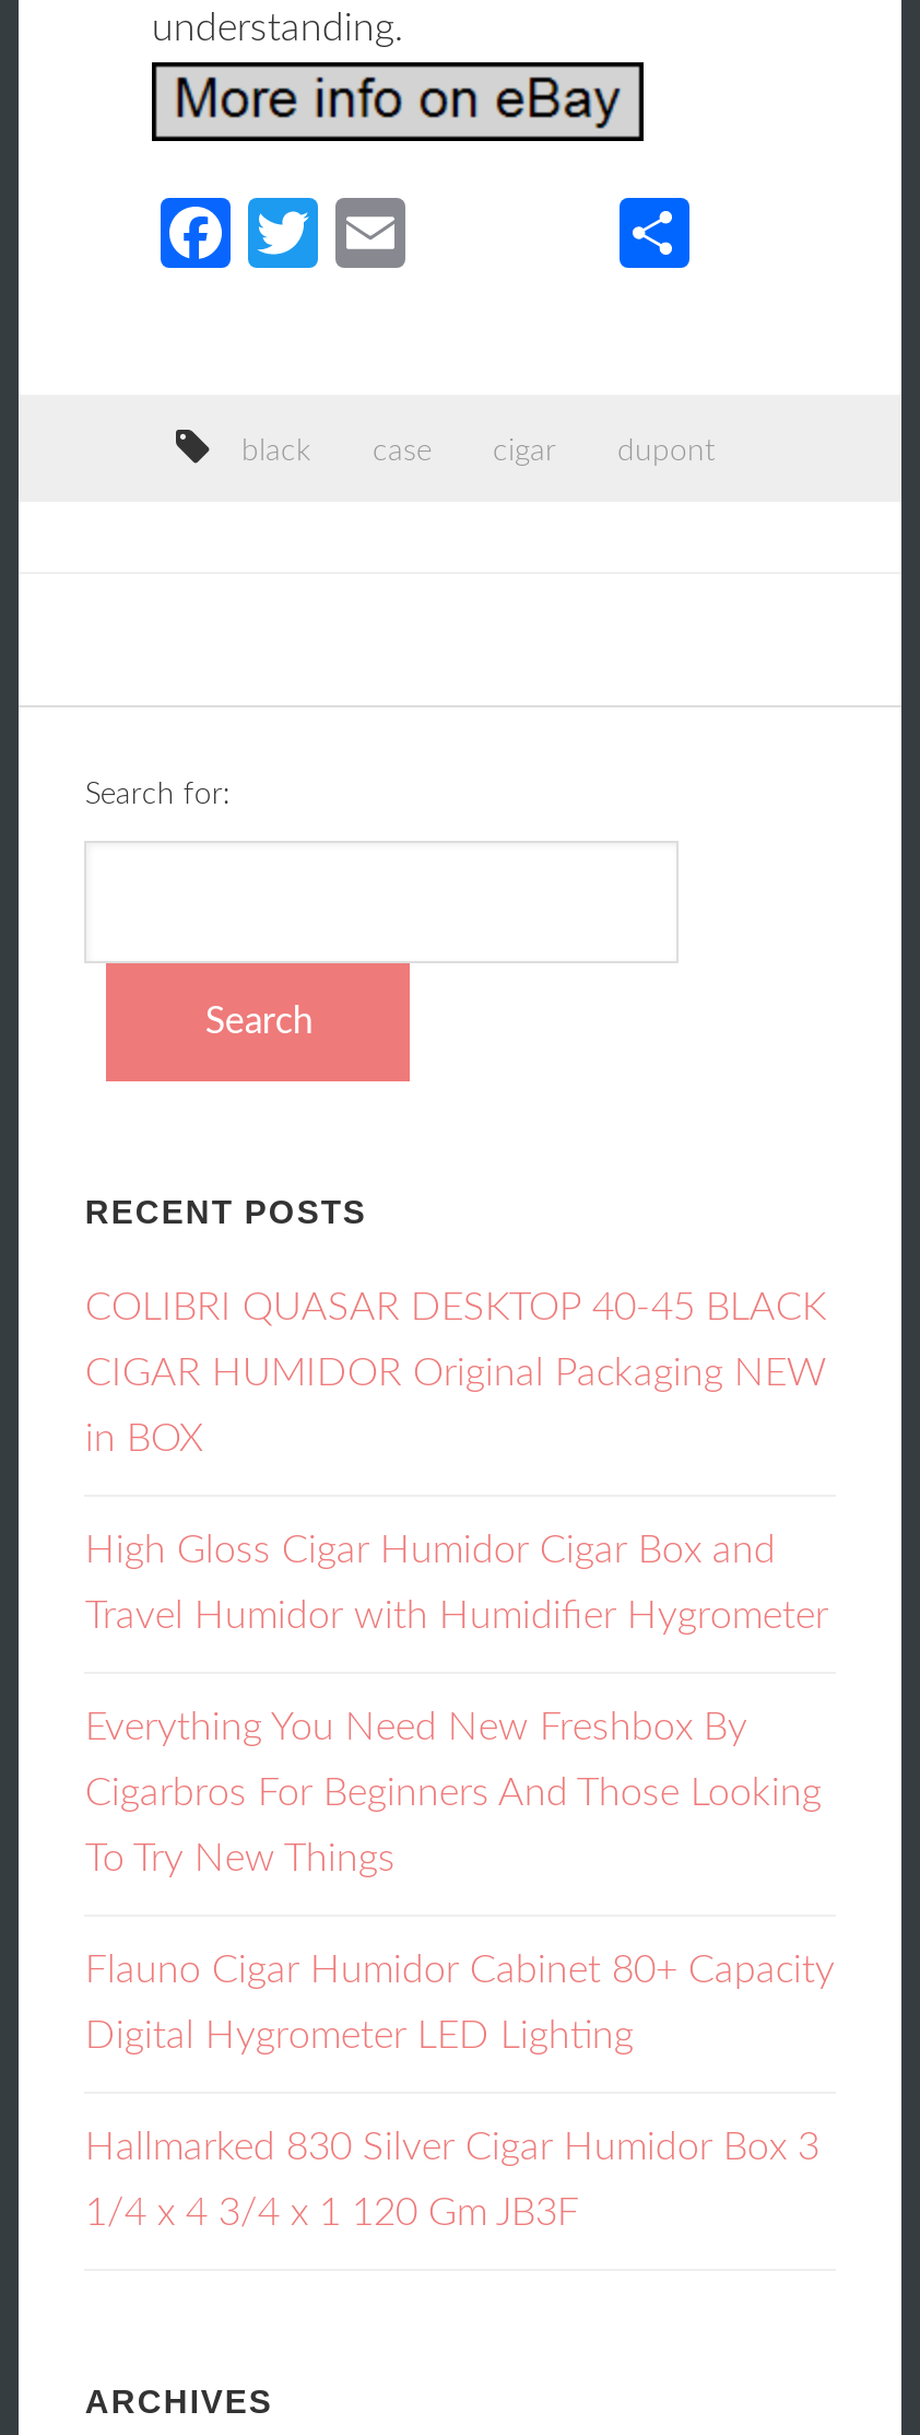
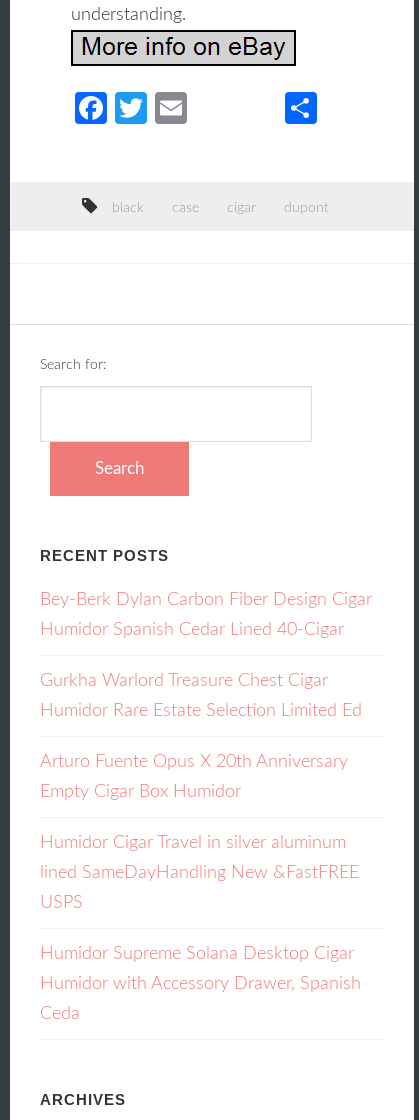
[85,1289,826,1328] COLIBRI QUASAR DESKTOP 40-45 BLACK -> [40,591,372,609] Bey-Berk Dylan Carbon Fiber Design Cigar
[85,1354,826,1394] CIGAR HUMIDOR Original Packaging NEW -> [40,621,344,639] Humidor Spanish Cedar Lined 40-Cigar
[85,1420,203,1459] in BOX -> [40,672,328,690] Gurkha Warlord Treasure Chest Cigar
[85,1531,776,1571] High Gloss Cigar Humidor Cigar Box and -> [40,702,362,720] Humidor Rare Estate Selection Limited Ed
[85,1597,828,1636] Travel Humidor with Humidifier Hygrometer -> [40,753,348,771] Arturo Fuente Opus X 20th Anniversary
[85,1709,747,1748] Everything You Need New Freshbox By -> [40,783,241,801] Empty Cigar Box Humidor
[85,1774,821,1814] Cigarbros For Beginners And Those Looking -> [40,834,346,852] Humidor Cigar Travel in silver aluminum
[85,1840,395,1879] To Try New Things -> [40,864,359,882] lined SameDayHandling New &FastFREE
[85,1951,835,1991] Flauno Cigar Humidor Cabinet 80+ Capacity -> [40,894,83,912] USPS
[85,2017,634,2056] Digital Hygrometer LED Lighting -> [40,945,354,963] Humidor Supreme Solana Desktop Cigar
[85,2128,819,2168] Hallmarked 830 Silver Cigar Humidor Box 3 -> [40,975,361,993] Humidor with Accessory Drawer, Spanish
[85,2194,579,2233] 1/4 x 4 3/4 x 1 120 Gm JB3F -> [40,1005,80,1023] Ceda

